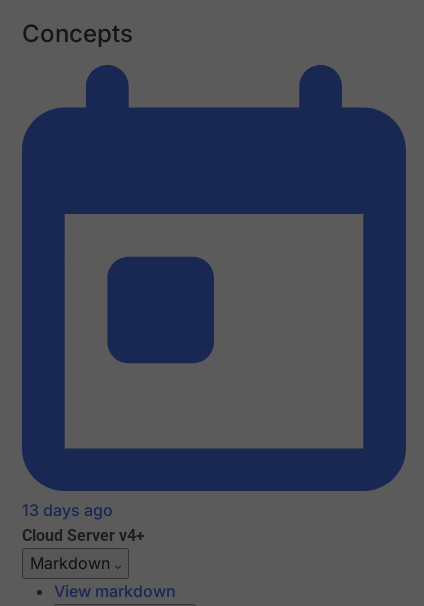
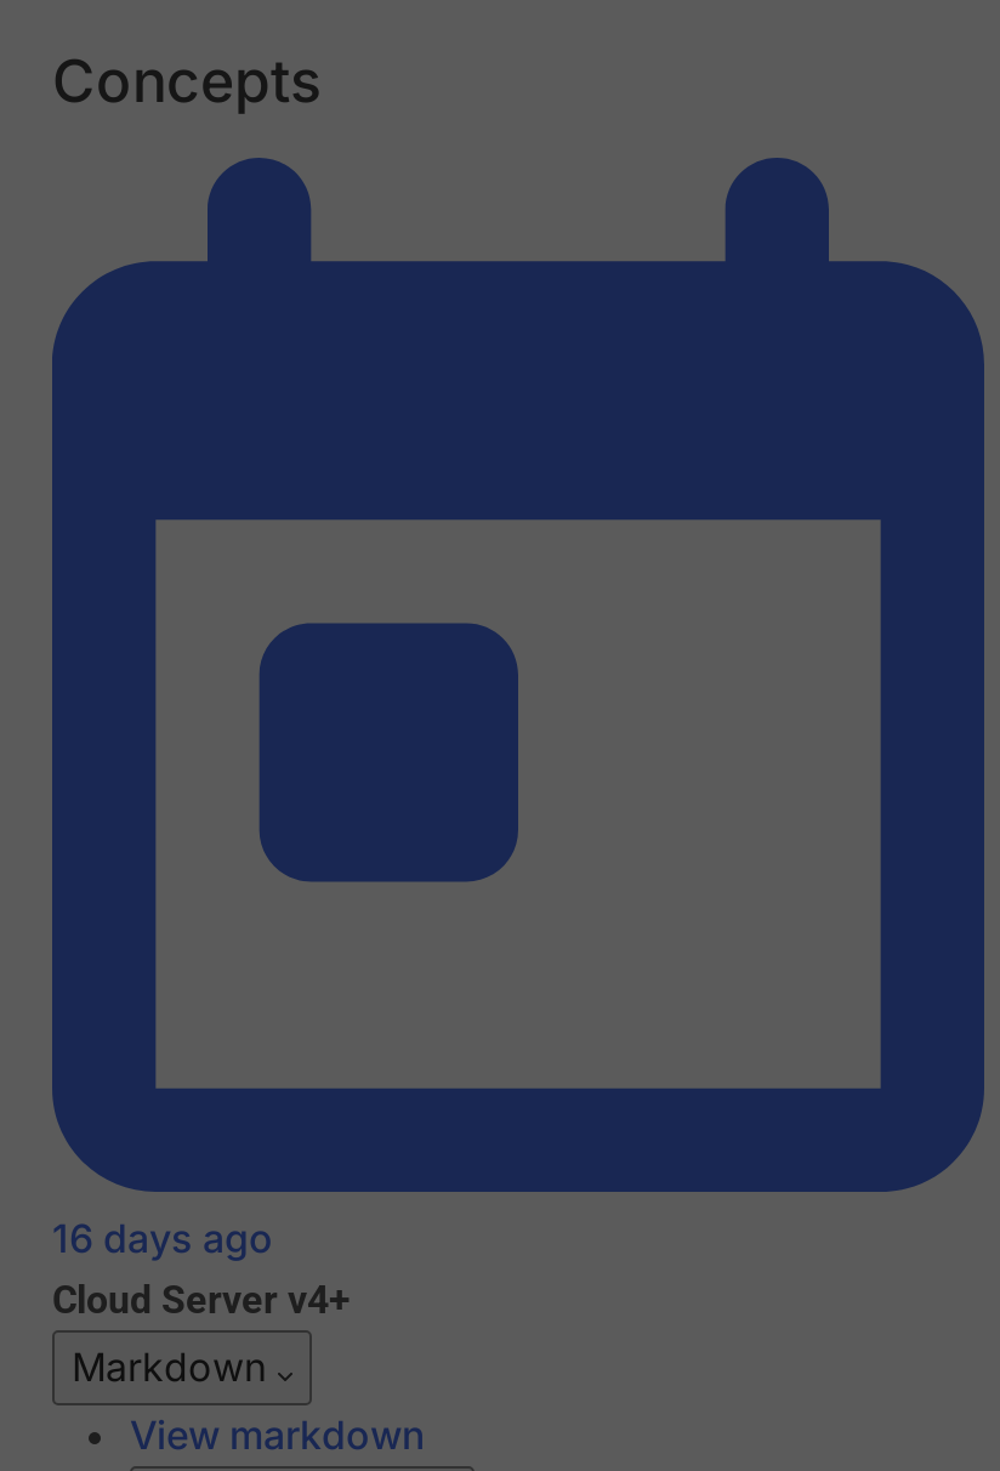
[22,500,113,520] 13 days ago -> [52,1215,273,1263] 16 days ago

